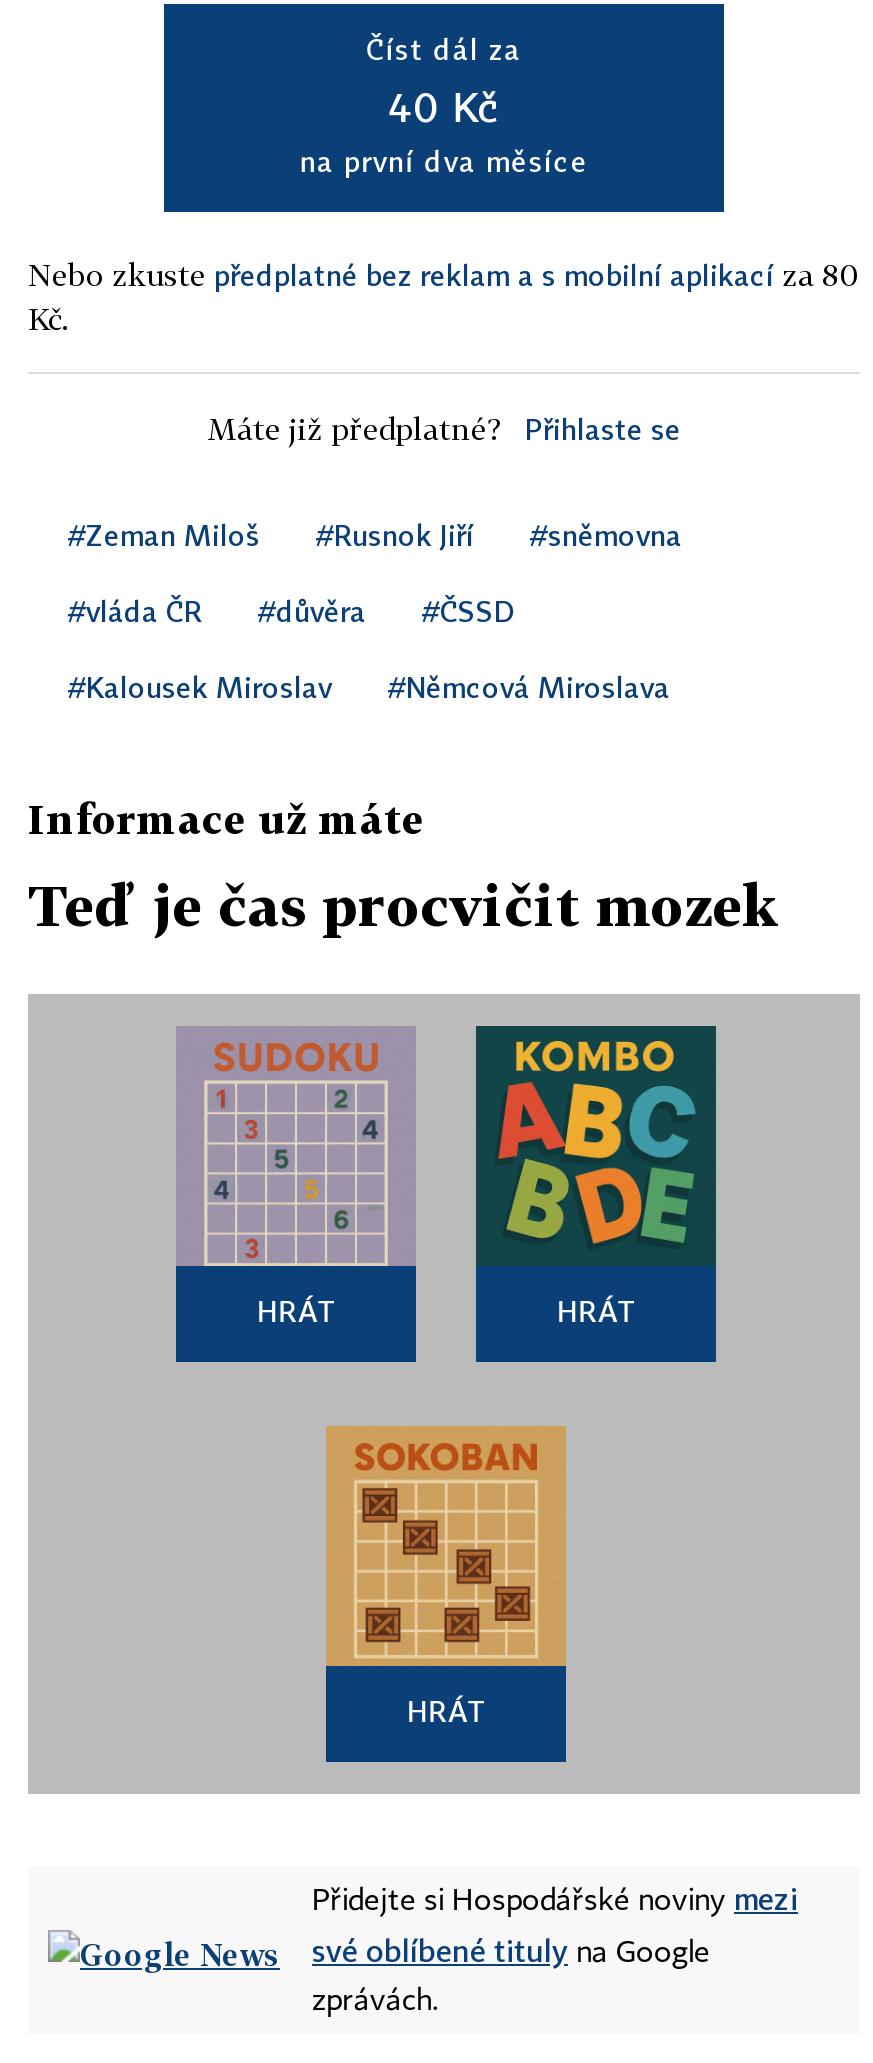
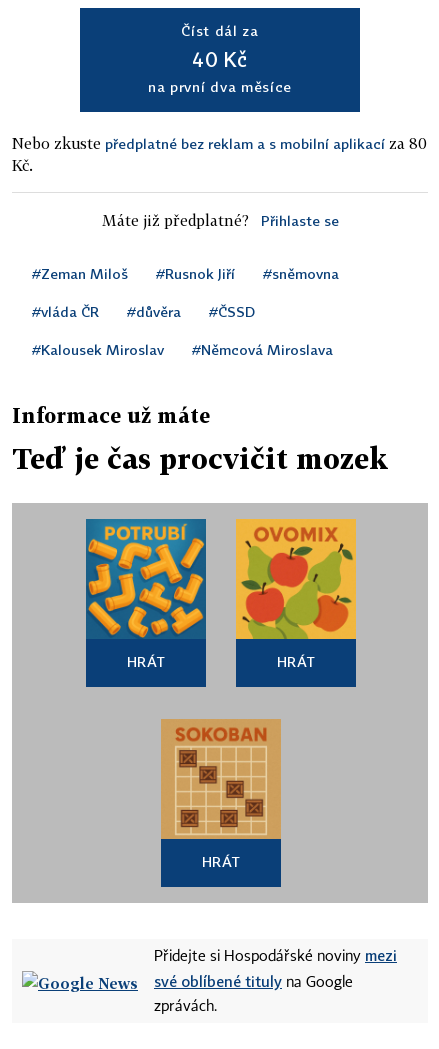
[178,1028,414,1268] [image] -> [86,519,206,639] [image]
[474,1024,718,1266] [image] -> [235,518,357,640] [image]

